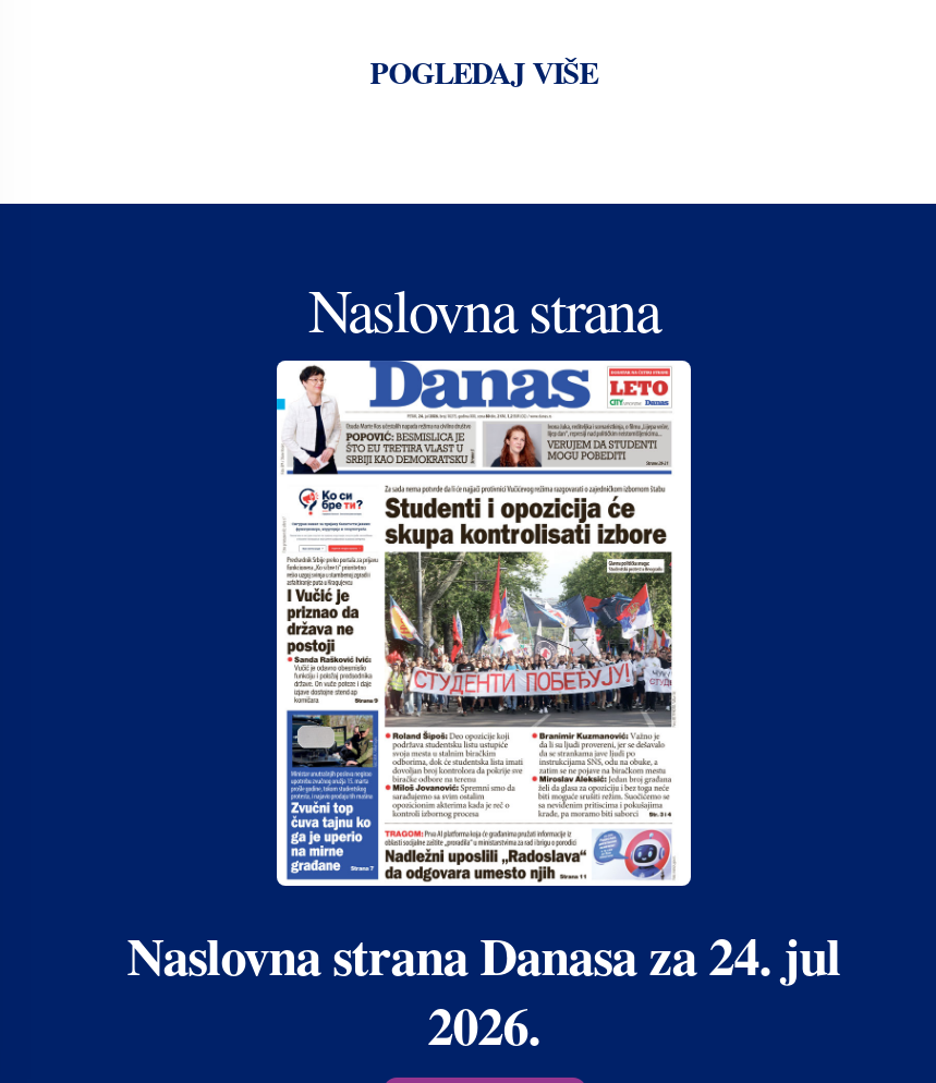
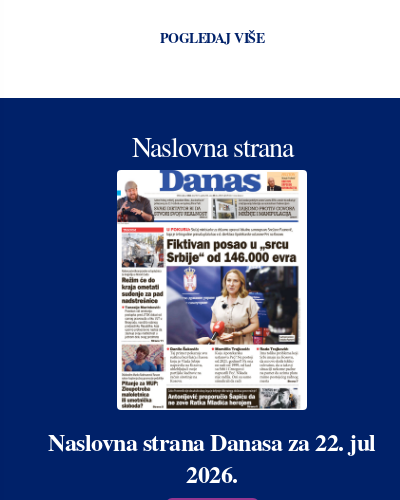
[127,363,841,993] [image] | Naslovna strana Danasa za 24. jul -> [48,171,376,459] [image] | Naslovna strana Danasa za 22. jul

